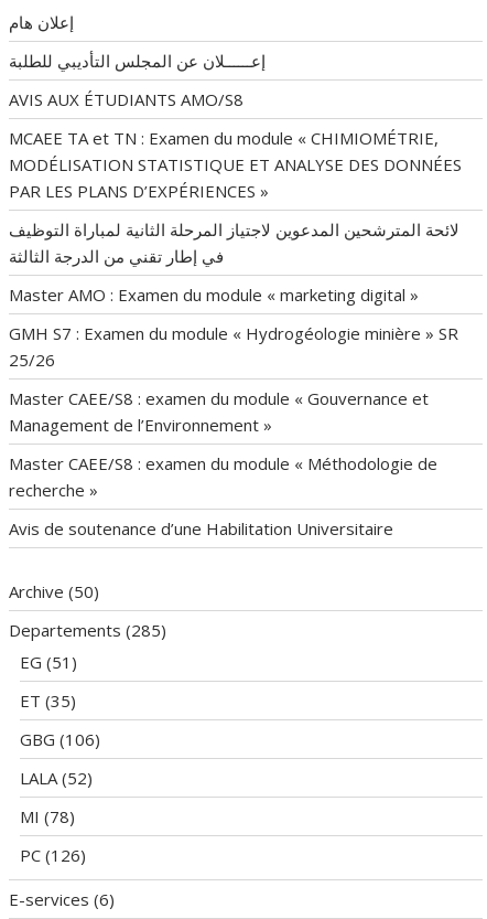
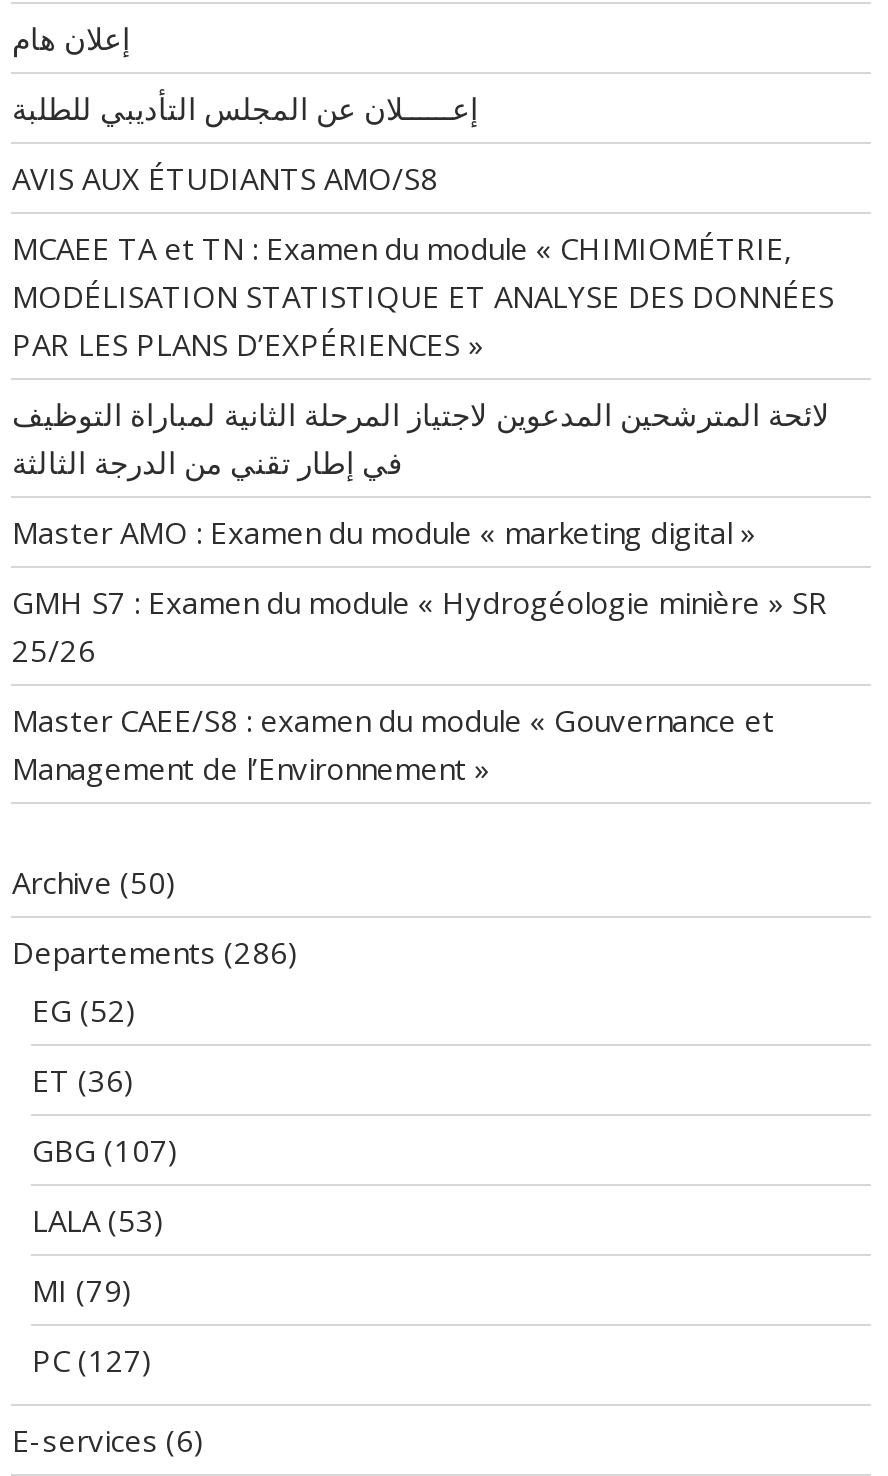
[9,452,438,539] Master CAEE/S8 : examen du module « Méthodologie de | recherche » | Avis de soutenance d’une Habilitation Universitaire -> none
[9,619,167,641] Departements (285) -> [12,932,298,972] Departements (286)
[20,651,78,673] EG (51) -> [32,990,136,1030] EG (52)
[20,690,77,712] ET (35) -> [32,1060,134,1100] ET (36)
[20,728,101,750] GBG (106) -> [32,1130,178,1170] GBG (107)
[20,767,93,789] LALA (52) -> [32,1200,164,1240] LALA (53)
[20,805,75,827] MI (78) -> [32,1270,132,1310] MI (79)
[20,844,86,866] PC (126) -> [32,1340,152,1380] PC (127)

